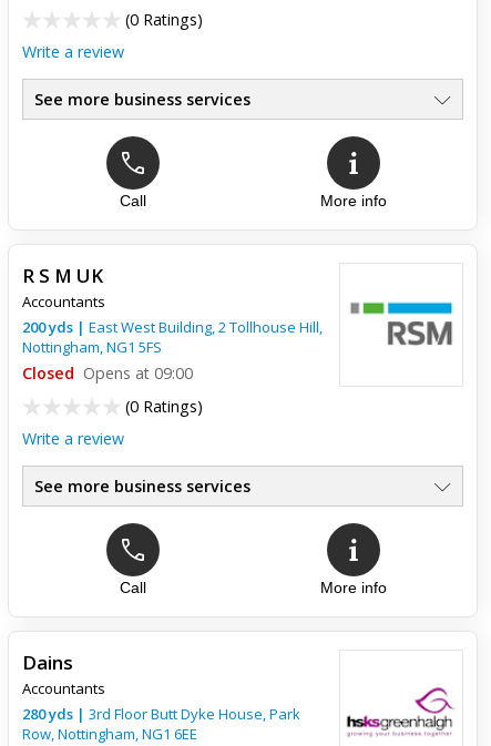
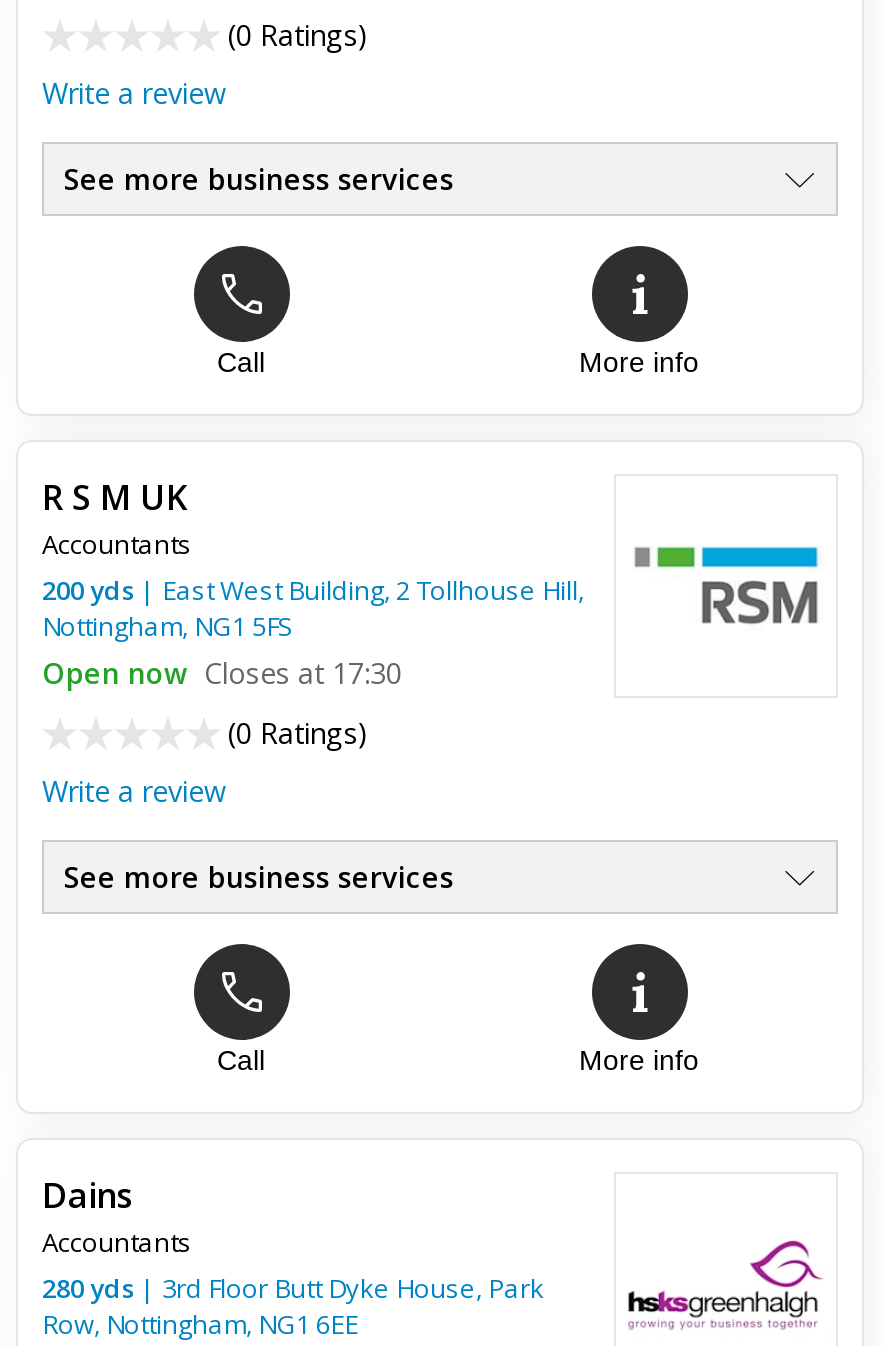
[22,362,193,383] Closed Opens at 09:00 -> [42,654,402,692] Open now Closes at 17:30

